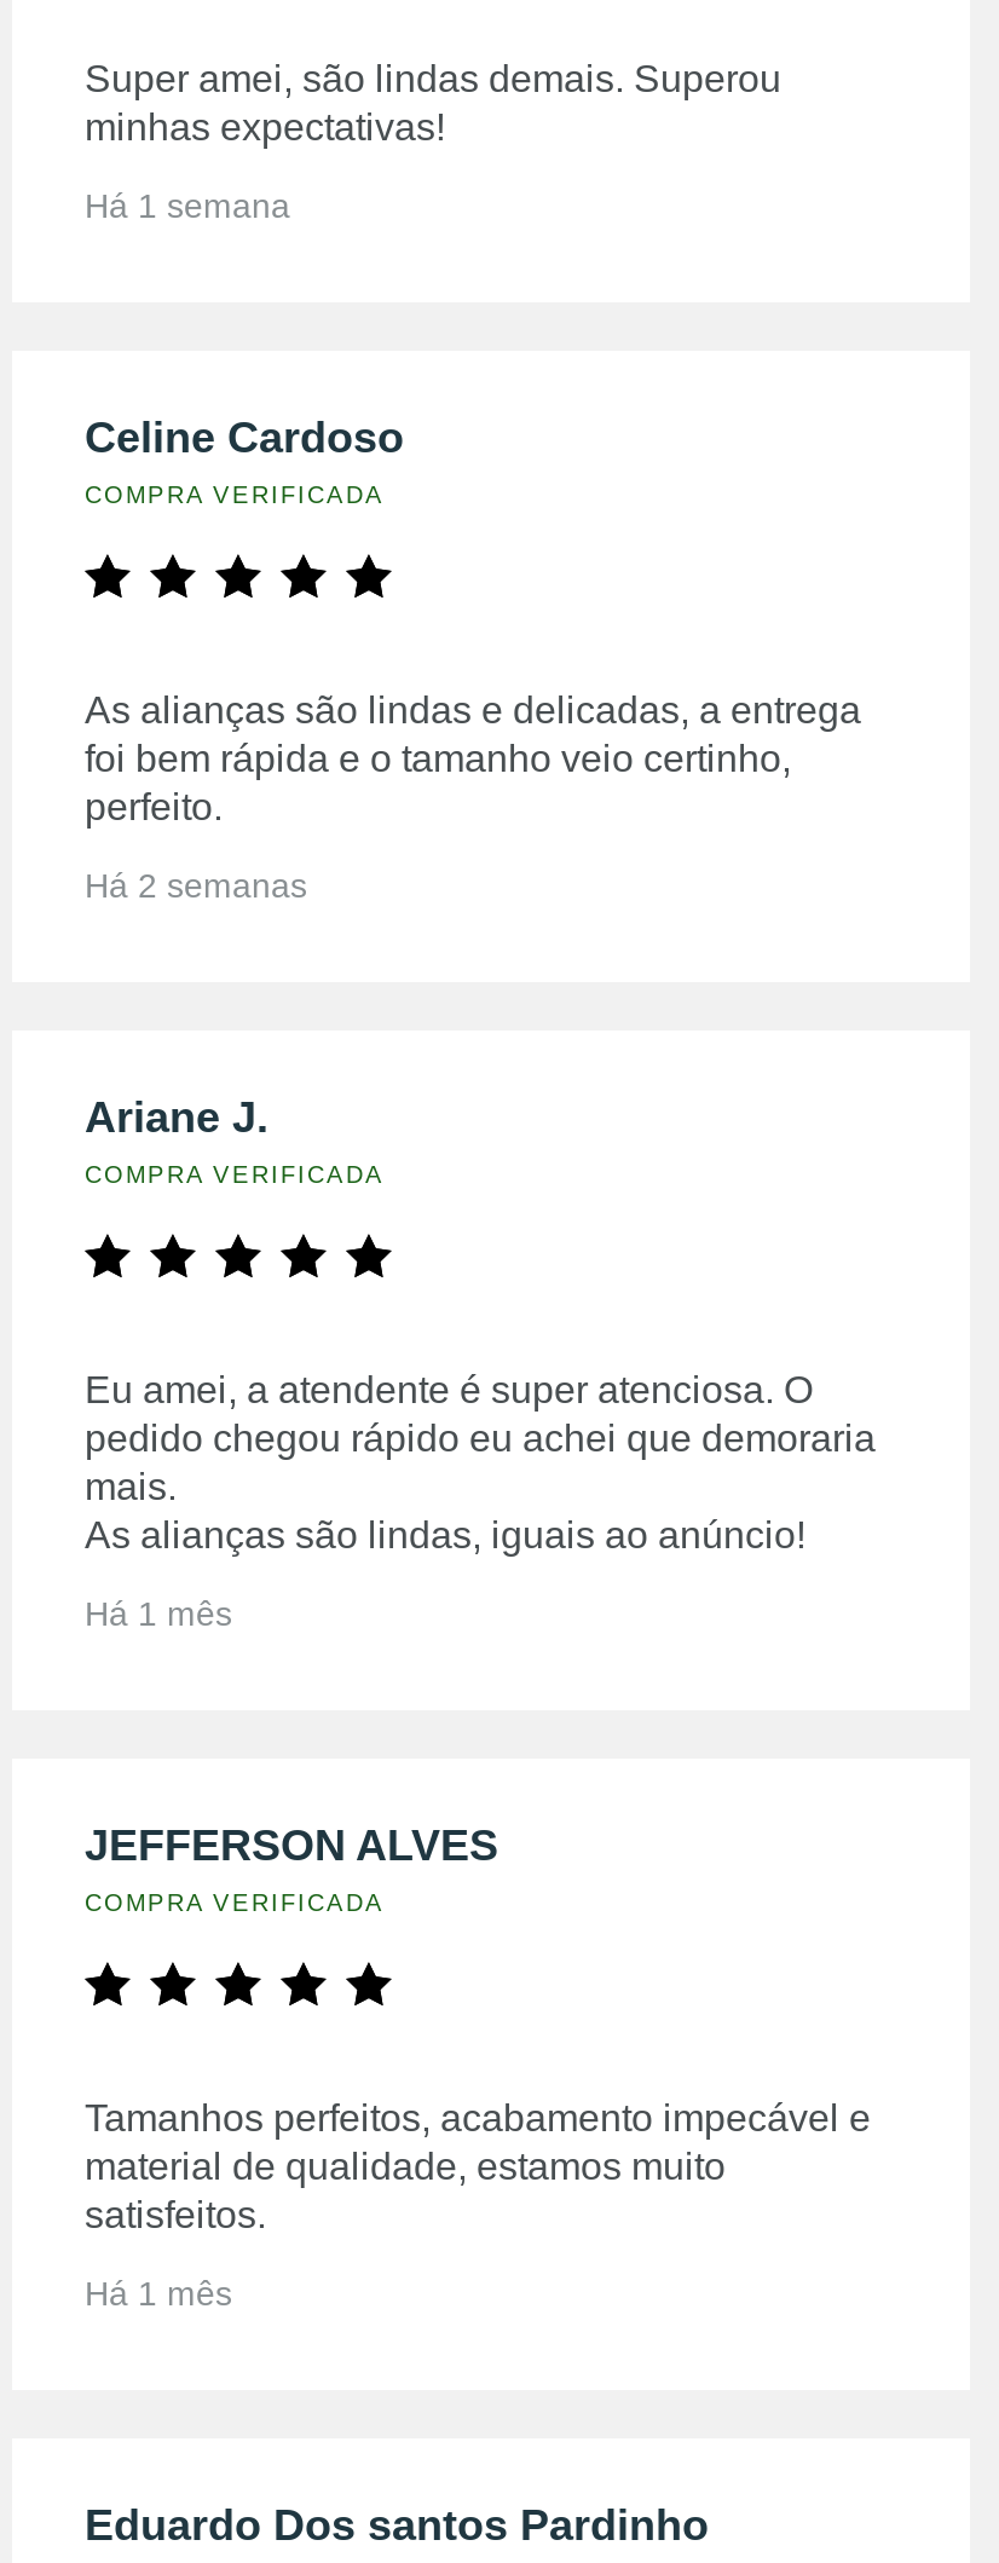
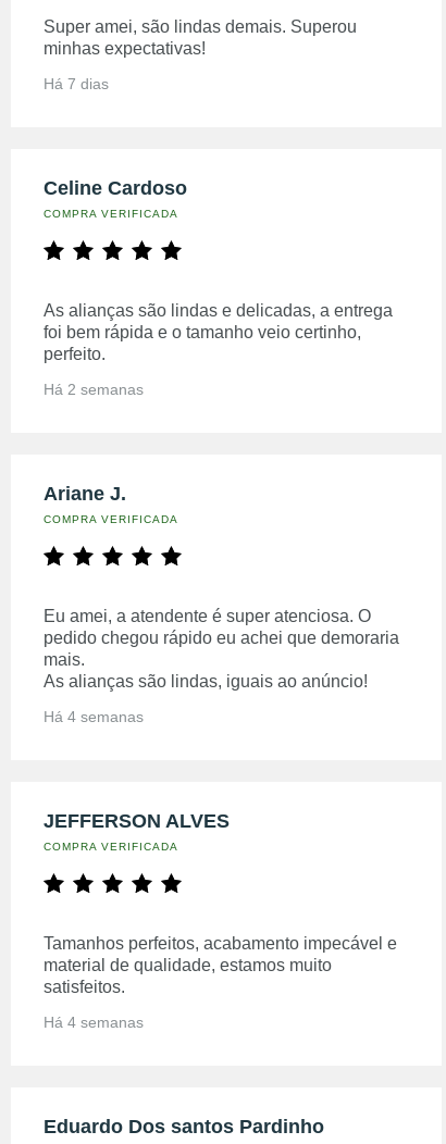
[85,187,290,226] Há 1 semana -> [44,75,109,93] Há 7 dias
[85,1595,232,1634] Há 1 mês -> [44,708,144,726] Há 4 semanas
[85,2275,232,2313] Há 1 mês -> [44,1014,144,1031] Há 4 semanas

